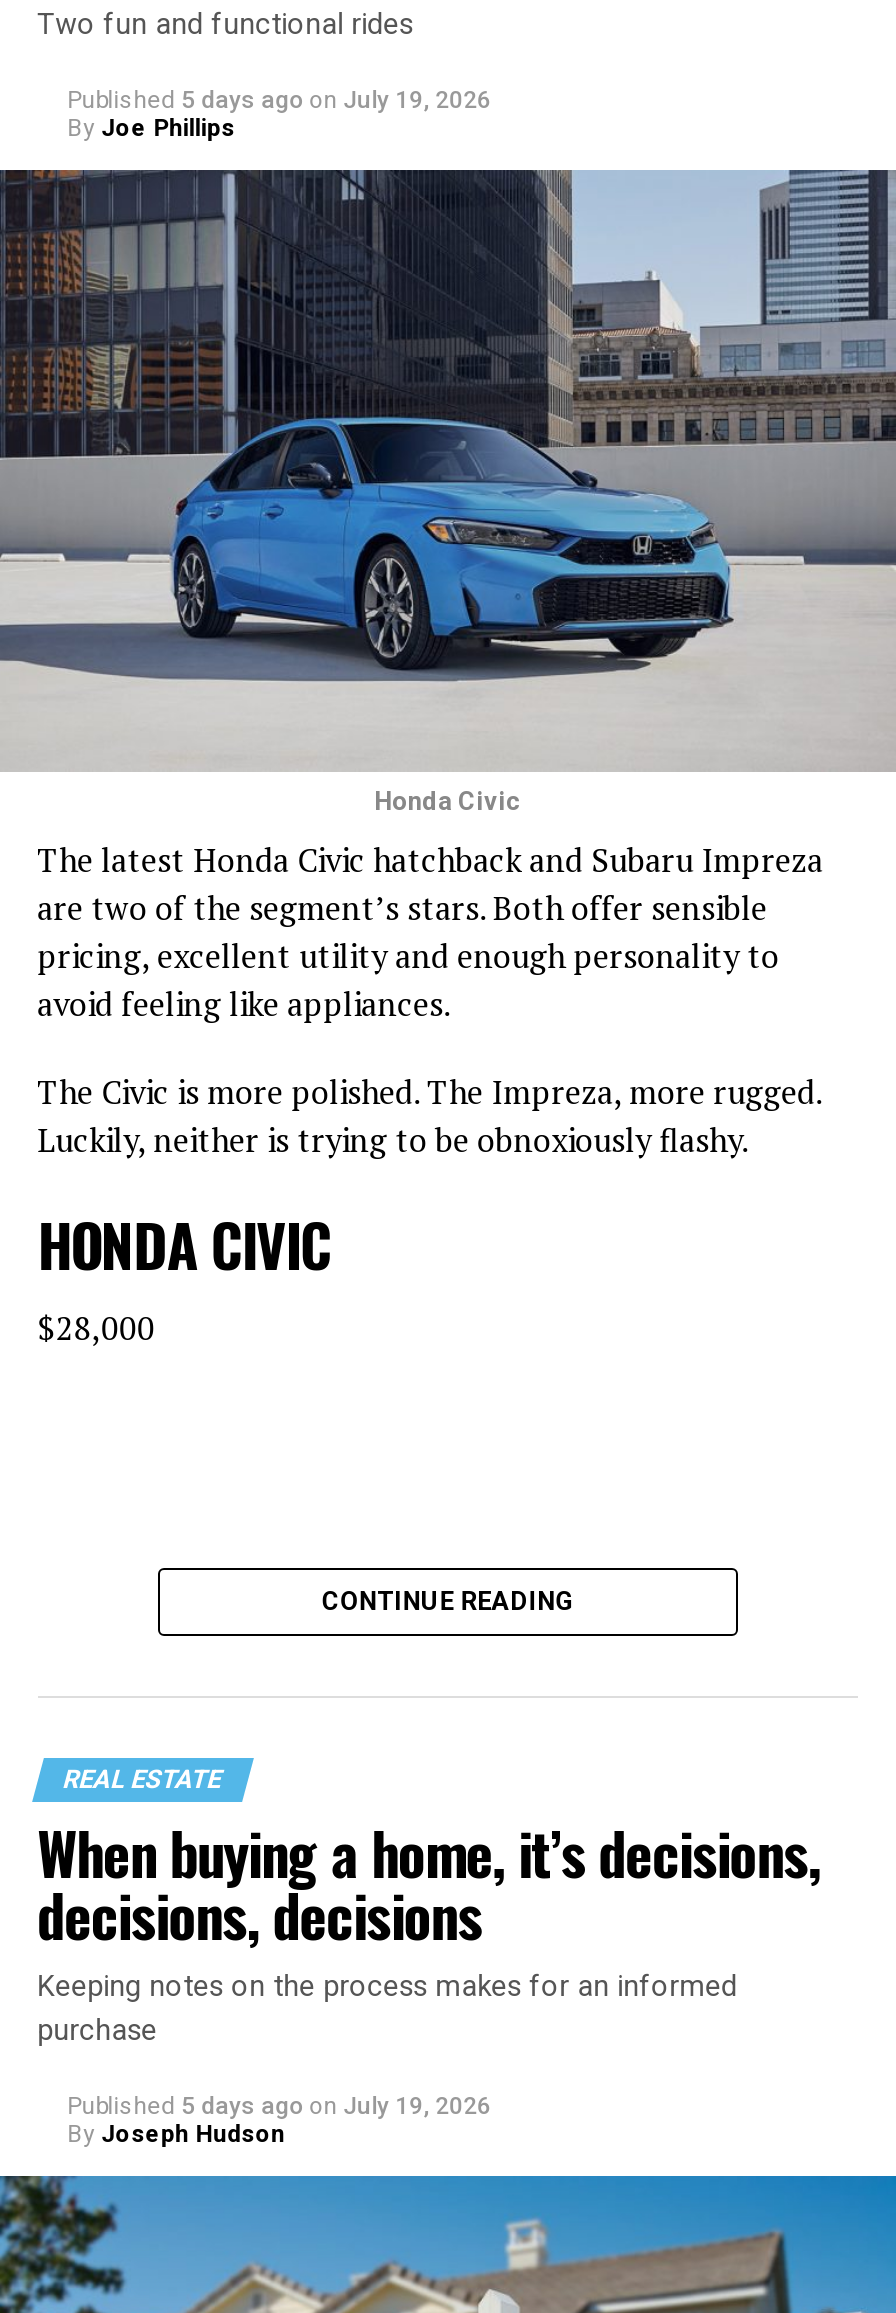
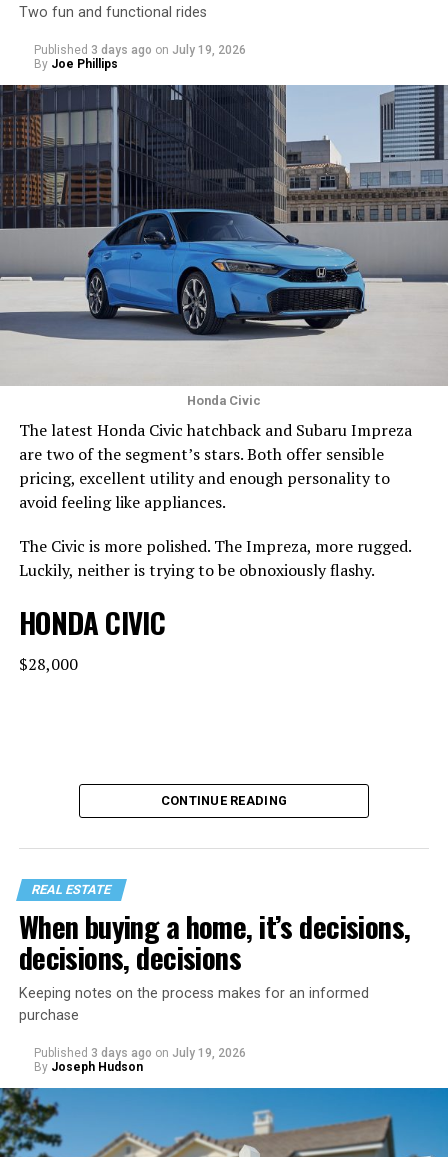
[67,87,491,115] Published 5 days ago on July 19, 2026 -> [34,43,246,57] Published 3 days ago on July 19, 2026
[67,2092,491,2120] Published 5 days ago on July 19, 2026 -> [34,1046,246,1060] Published 3 days ago on July 19, 2026

